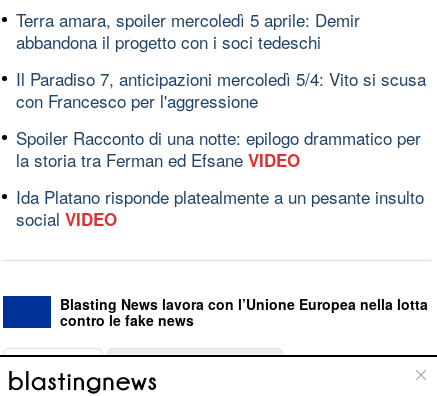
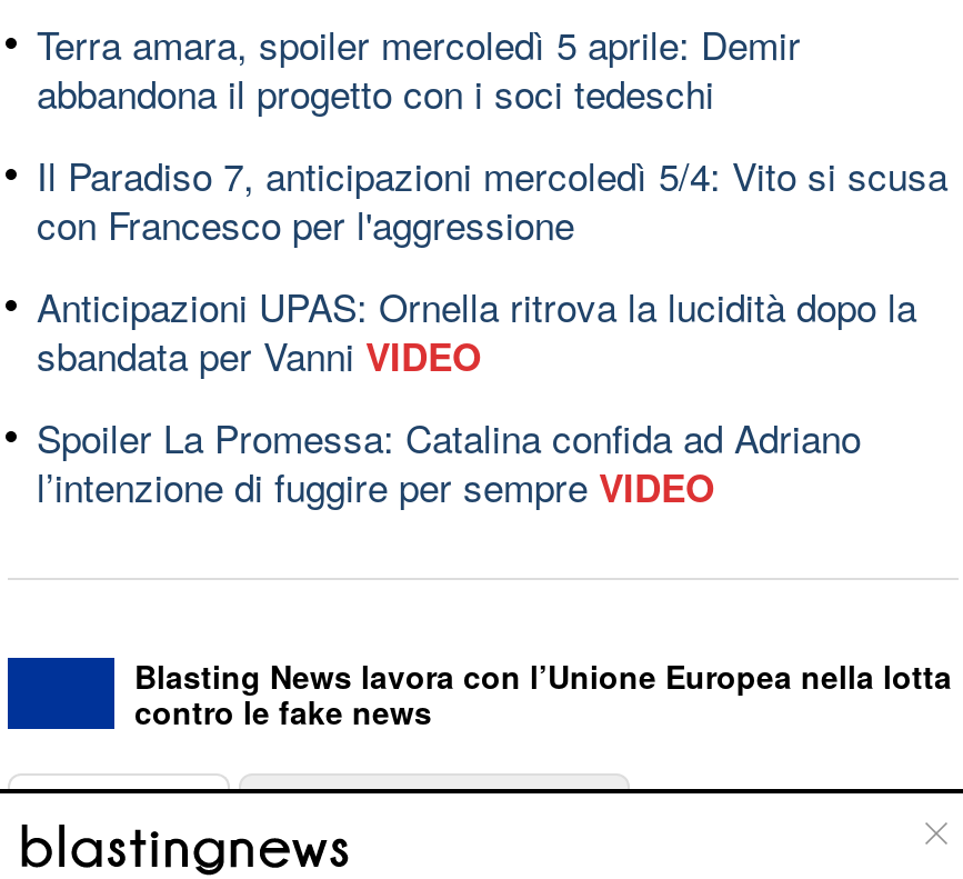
[16,124,421,171] Spoiler Racconto di una notte: epilogo drammatico per | la storia tra Ferman ed Efsane VIDEO -> [37,277,916,381] Anticipazioni UPAS: Ornella ritrova la lucidità dopo la | sbandata per Vanni VIDEO
[16,183,424,230] Ida Platano risponde platealmente a un pesante insulto | social VIDEO -> [37,408,861,512] Spoiler La Promessa: Catalina confida ad Adriano | l’intenzione di fuggire per sempre VIDEO

